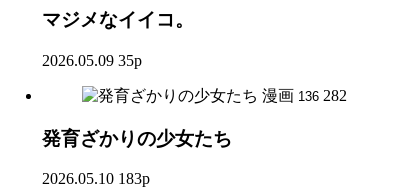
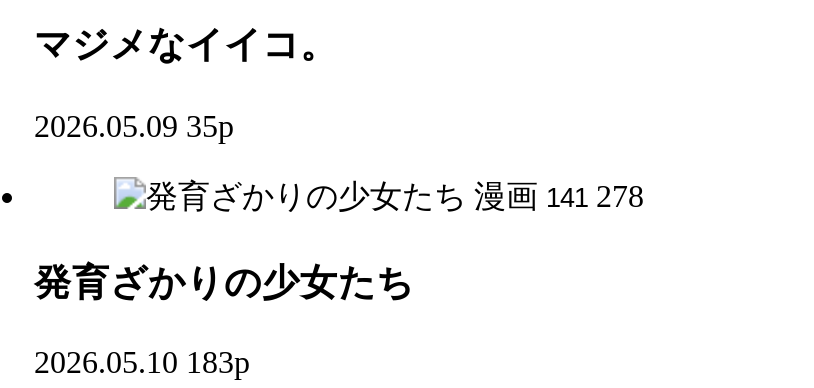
[262,87,347,104] 漫画 136 282 -> [474,179,644,213] 漫画 141 278

